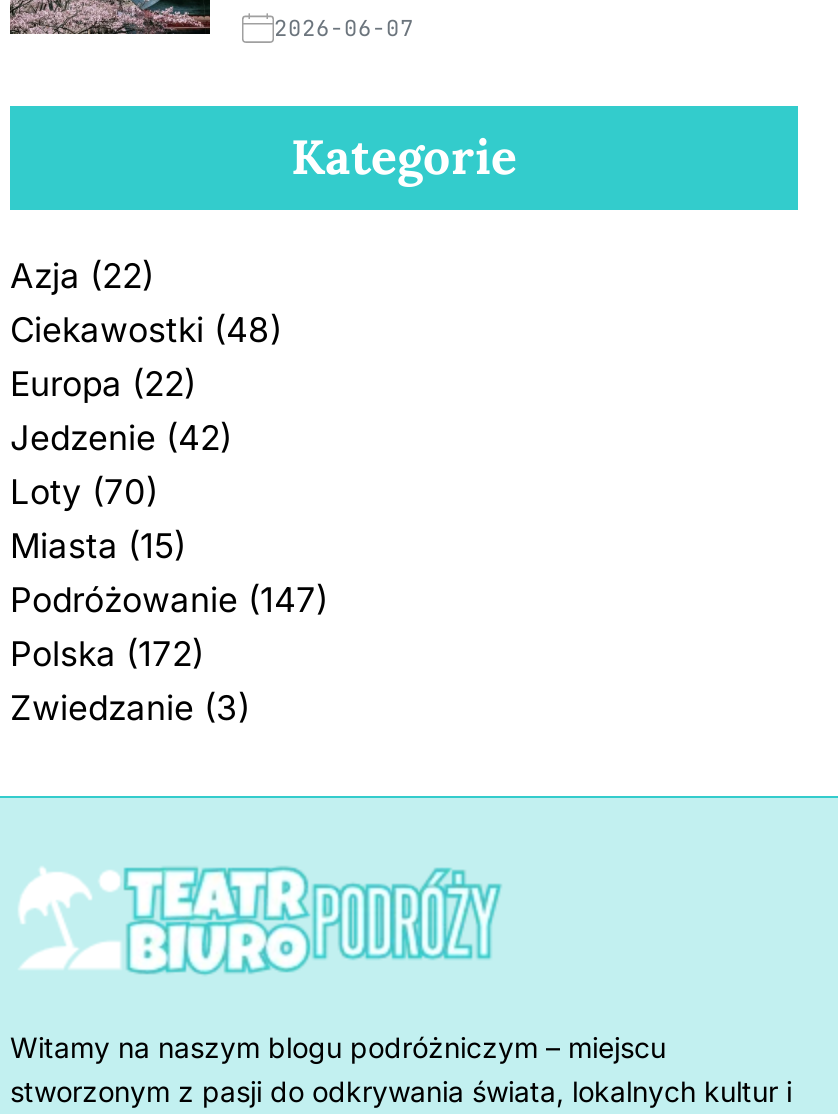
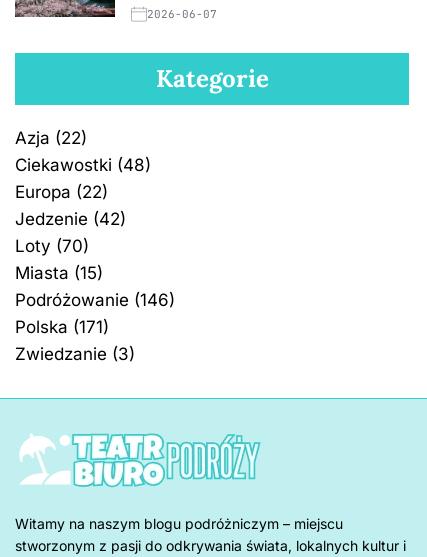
[10,580,328,620] Podróżowanie (147) -> [15,290,175,310] Podróżowanie (146)
[10,634,204,674] Polska (172) -> [15,317,109,337] Polska (171)

